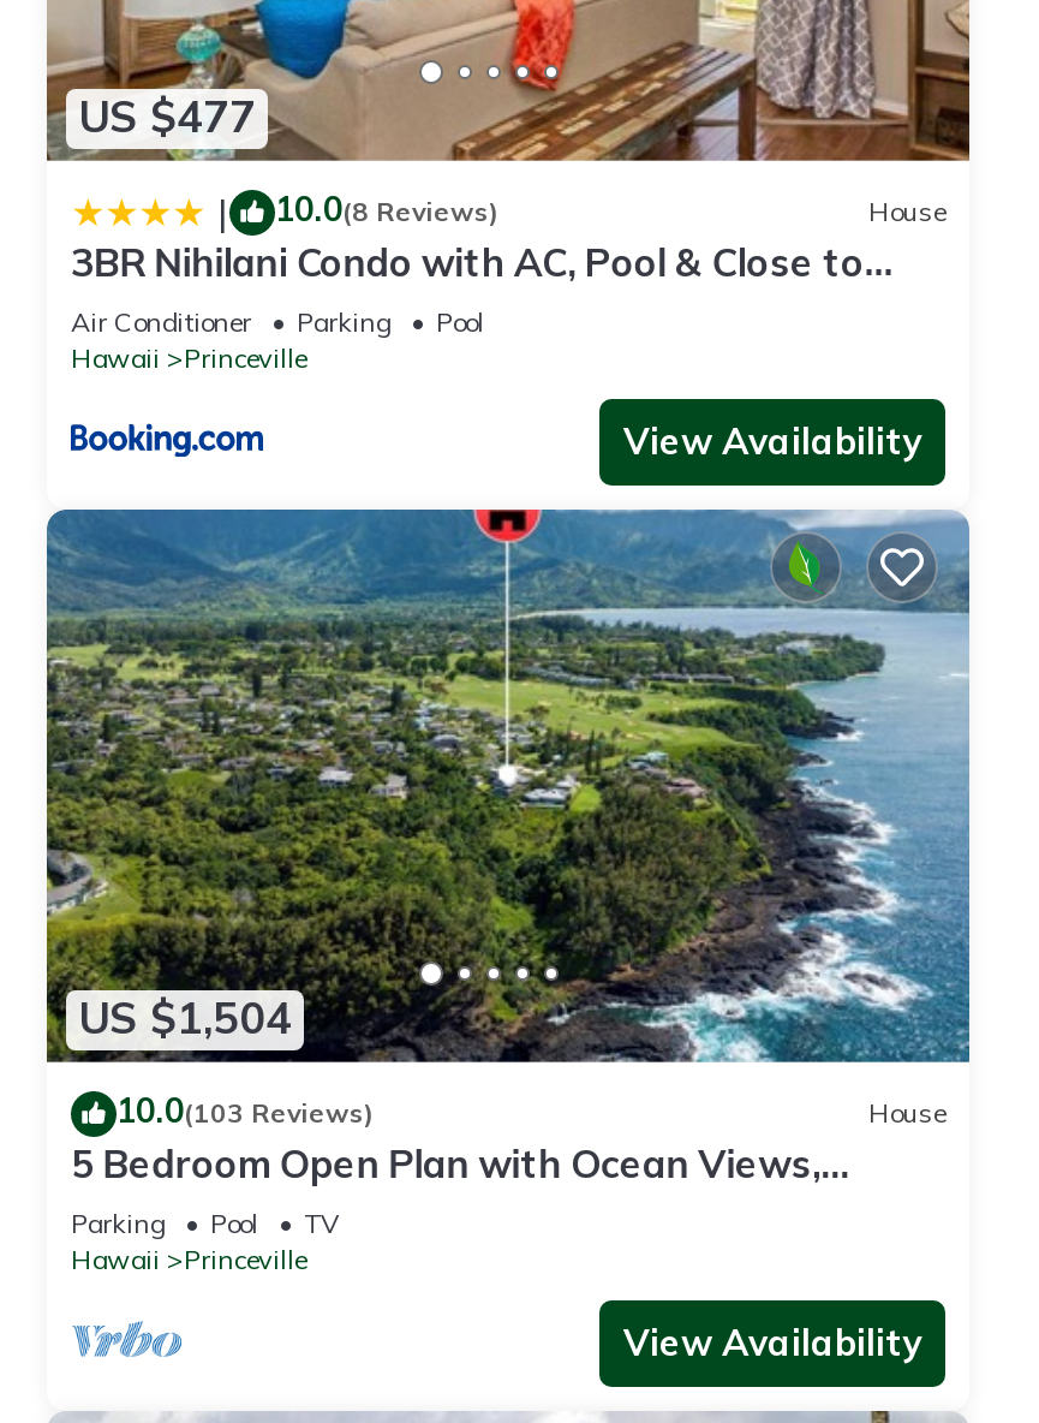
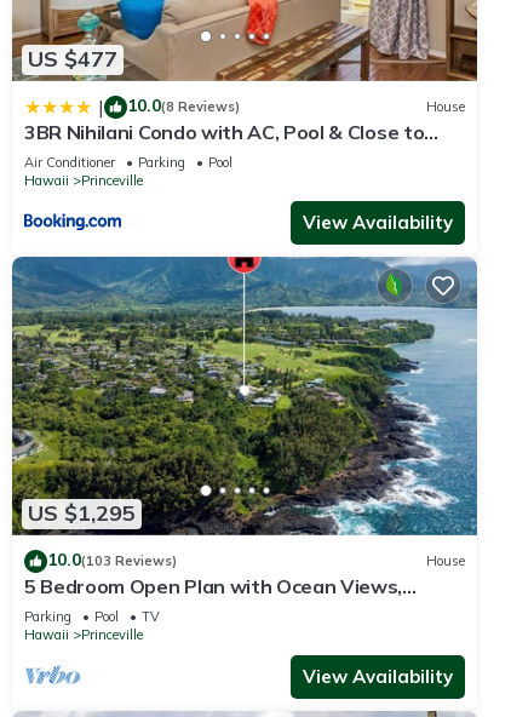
[78,991,292,1047] US $1,504 -> [28,499,136,527] US $1,295

